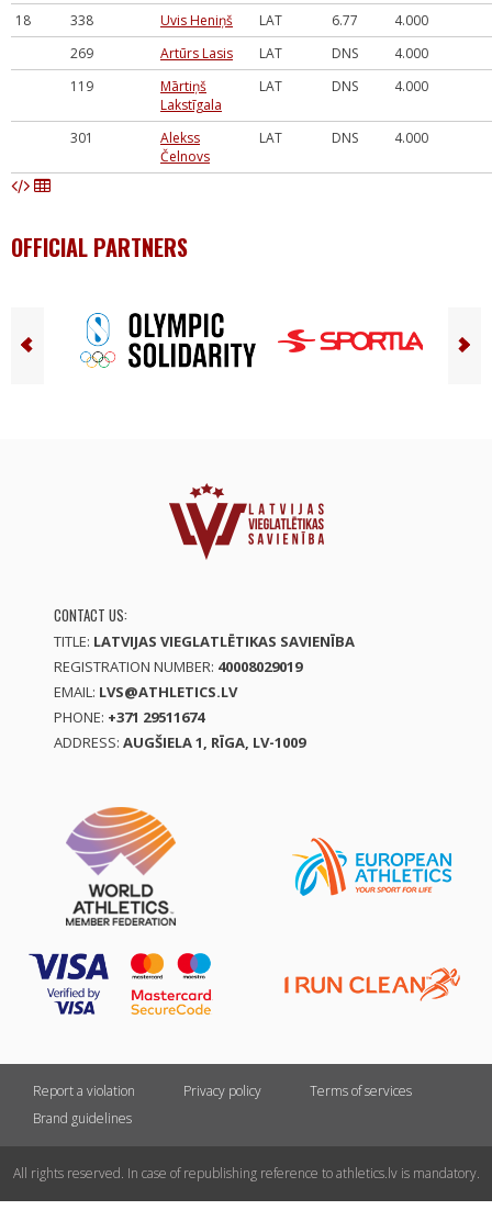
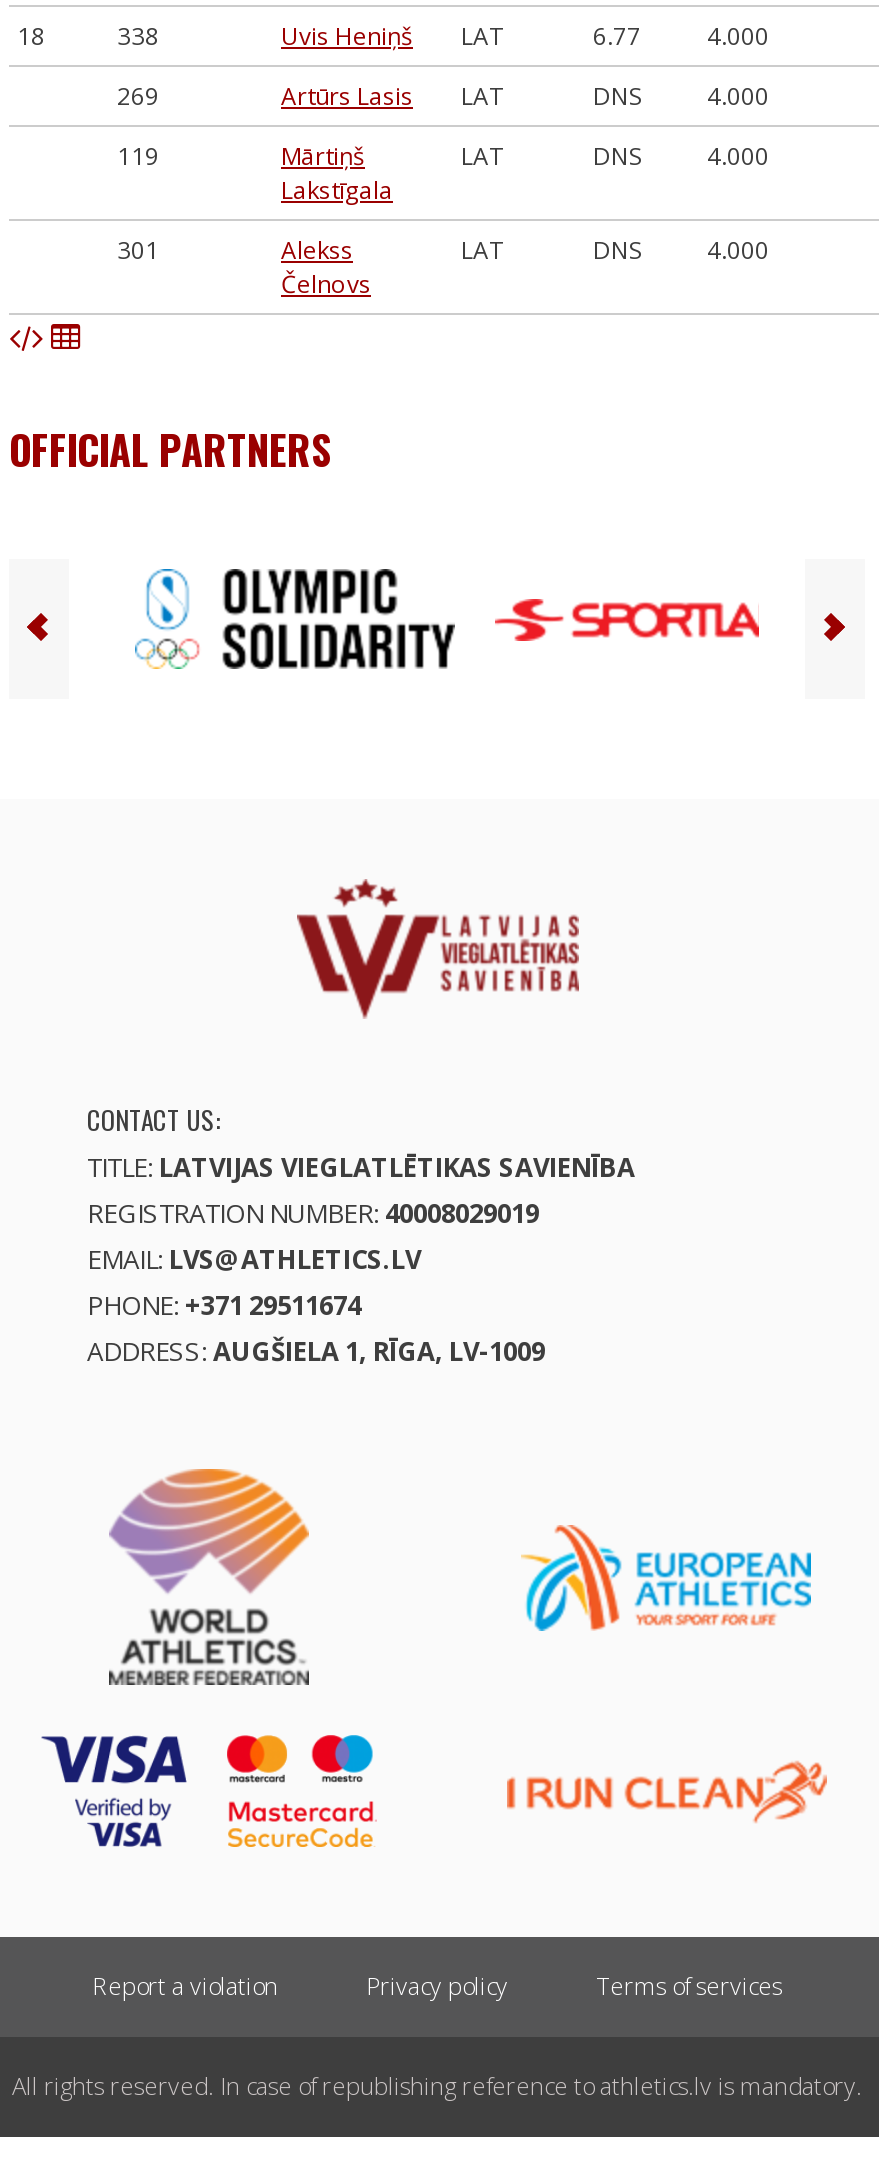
[33,1109,132,1128] Brand guidelines -> none

